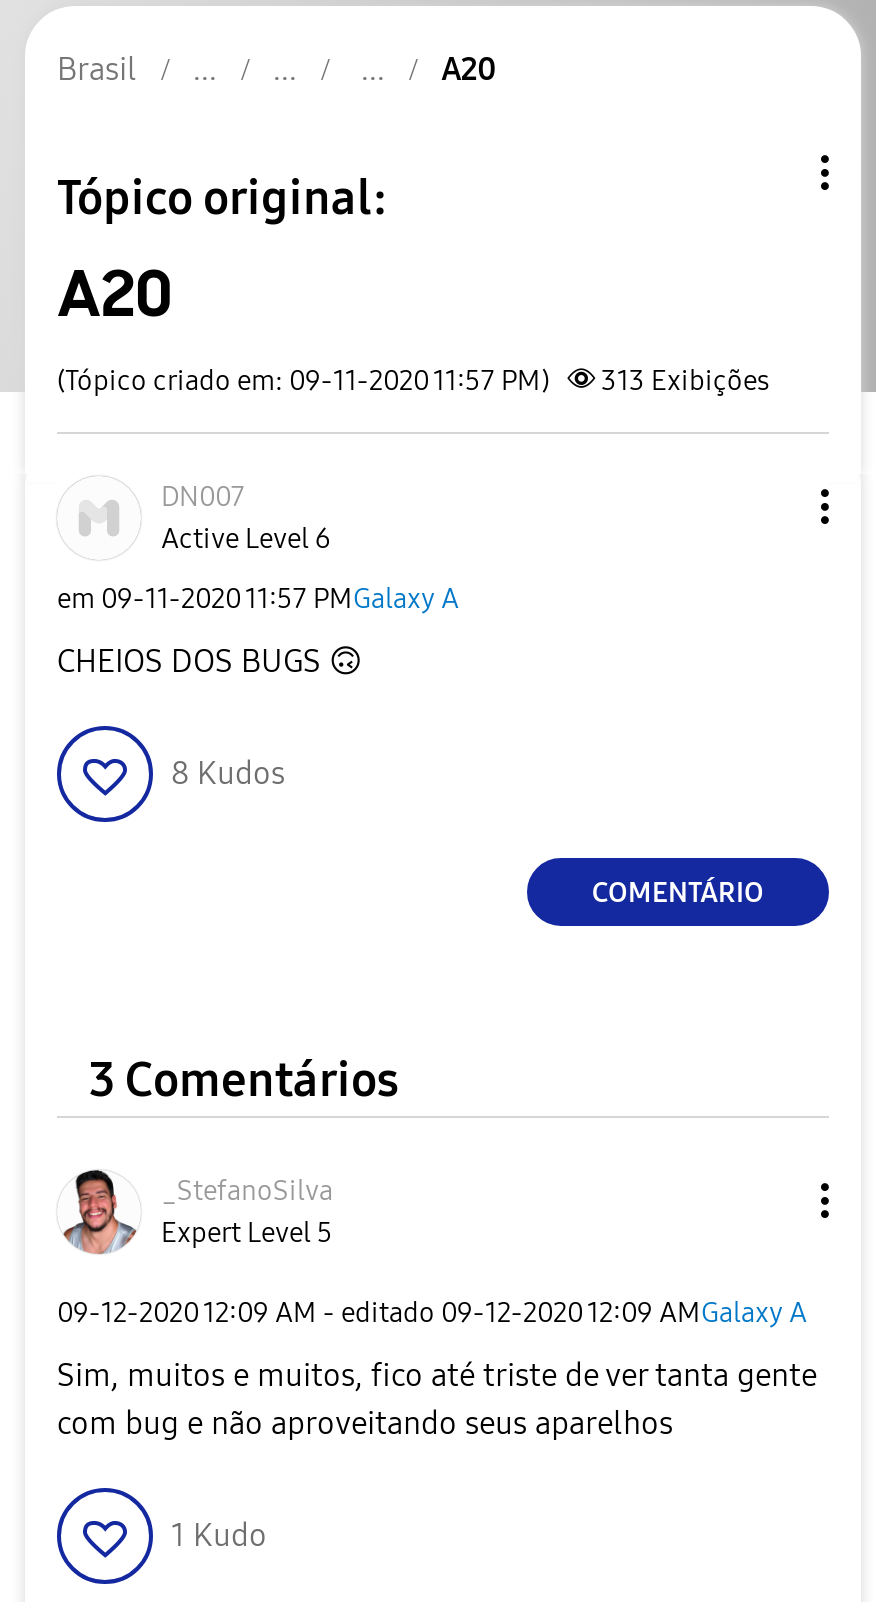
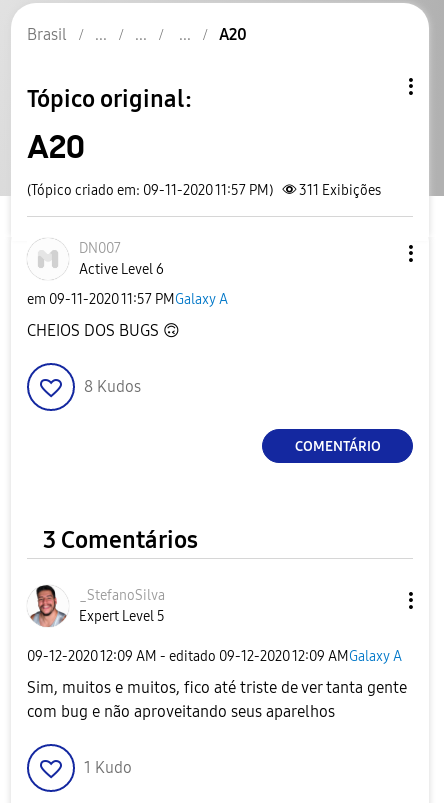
[57,364,769,398] (Tópico criado em: 09-11-2020 11:57 PM) 313 Exibições -> [27,182,381,199] (Tópico criado em: 09-11-2020 11:57 PM) 311 Exibições

